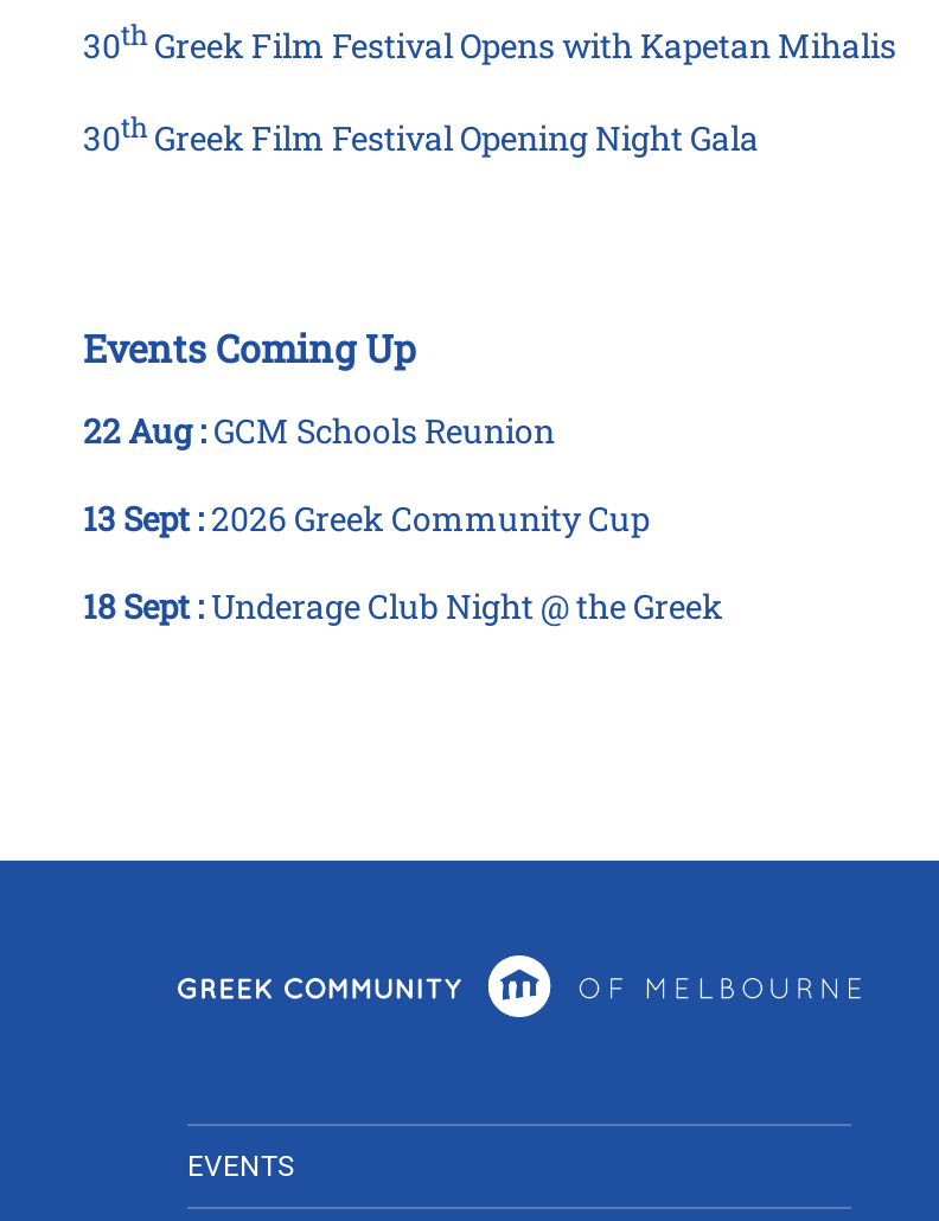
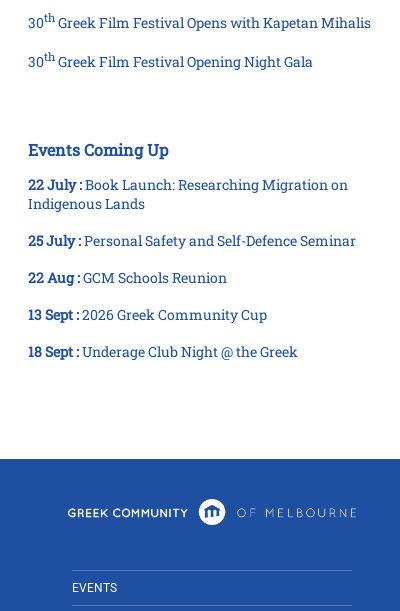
none -> [28,175,356,250] 22 July :Book Launch: Researching Migration on | Indigenous Lands | 25 July :Personal Safety and Self-Defence Seminar

